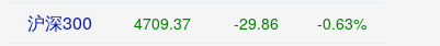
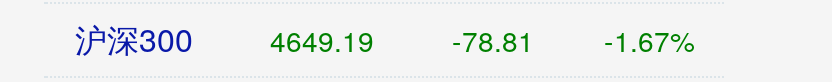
[134,12,191,34] 4709.37 -> [270,20,374,60] 4649.19
[234,12,279,34] -29.86 -> [452,20,534,60] -78.81
[317,12,366,34] -0.63% -> [604,20,694,60] -1.67%

